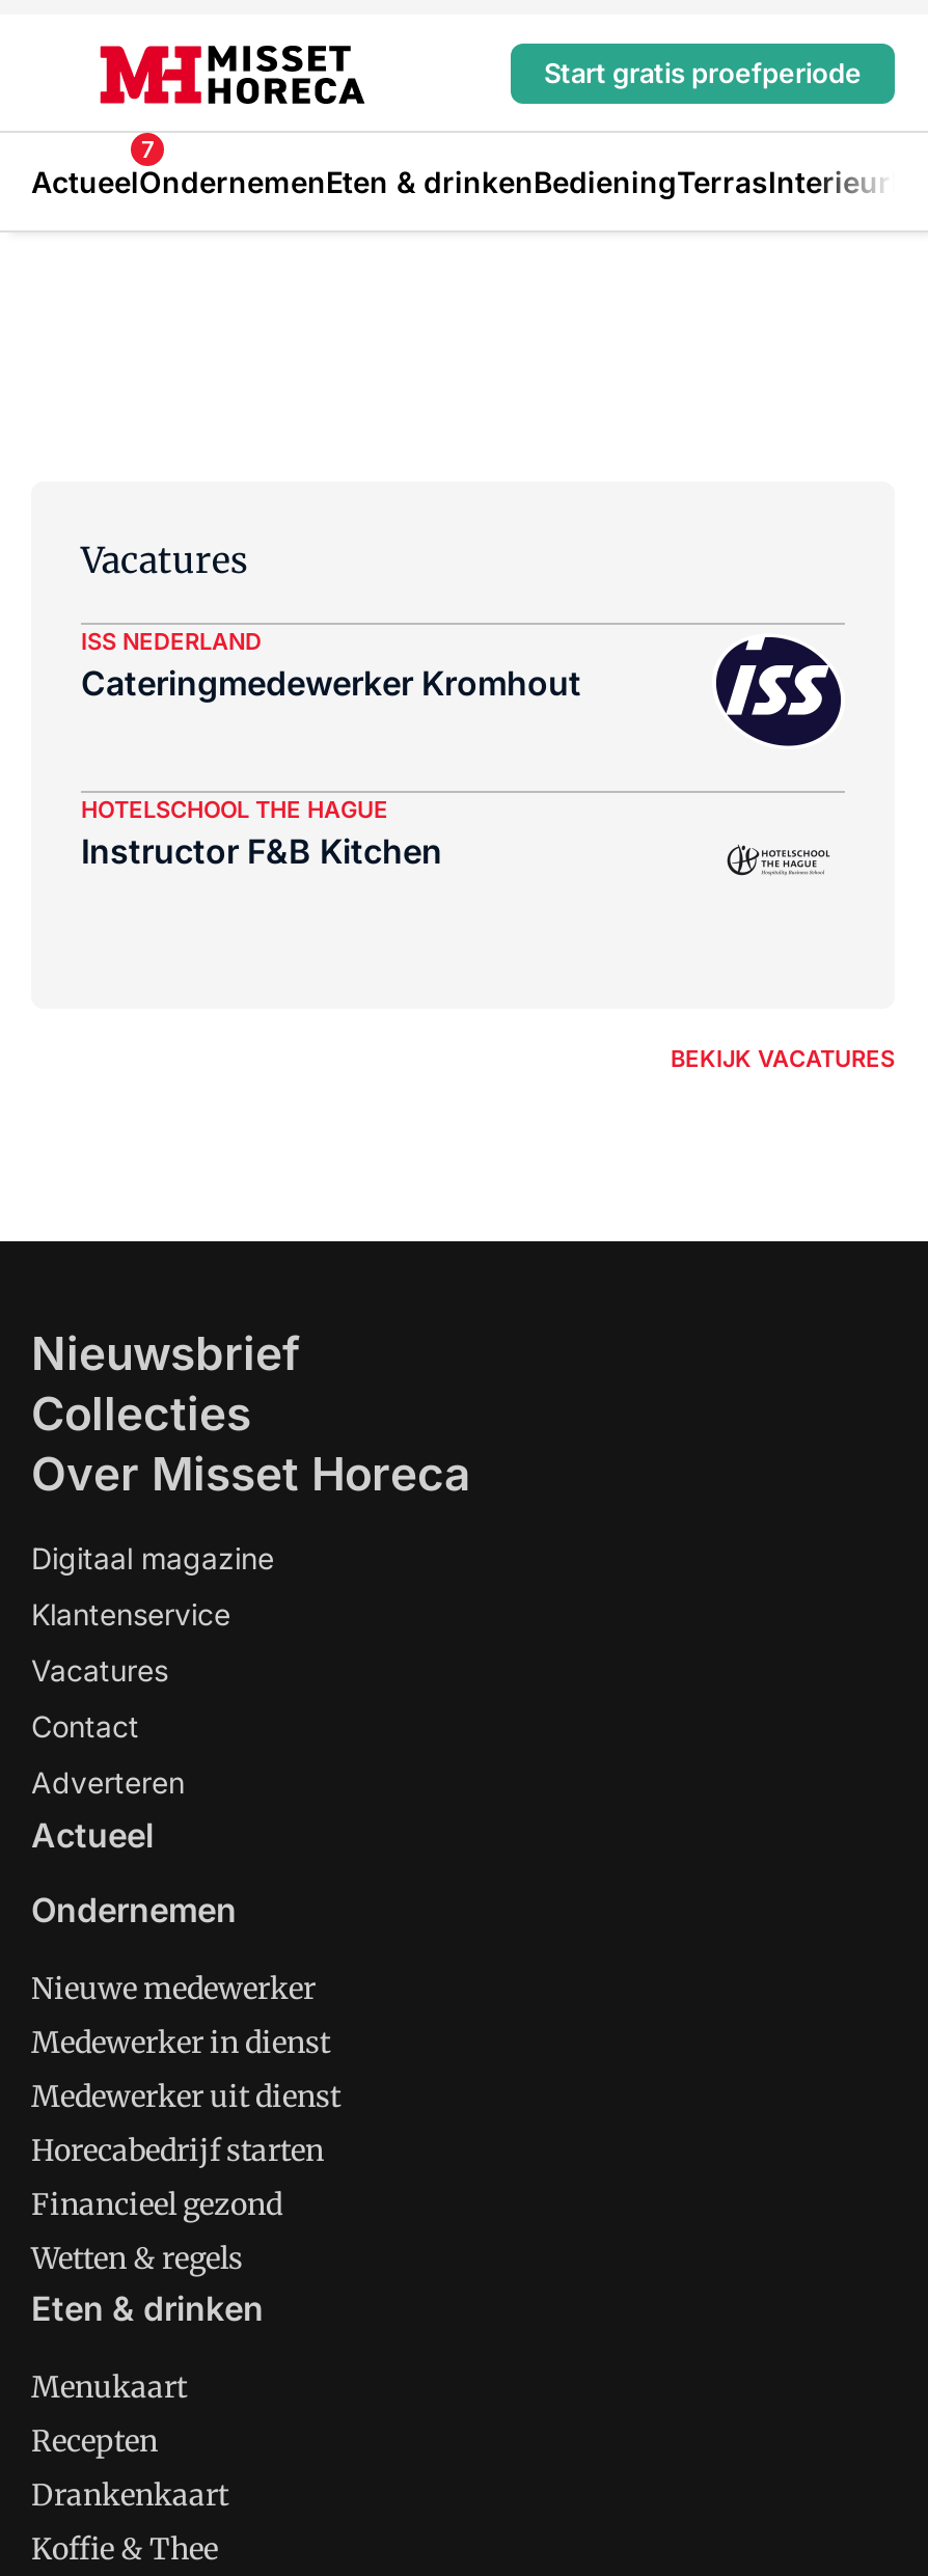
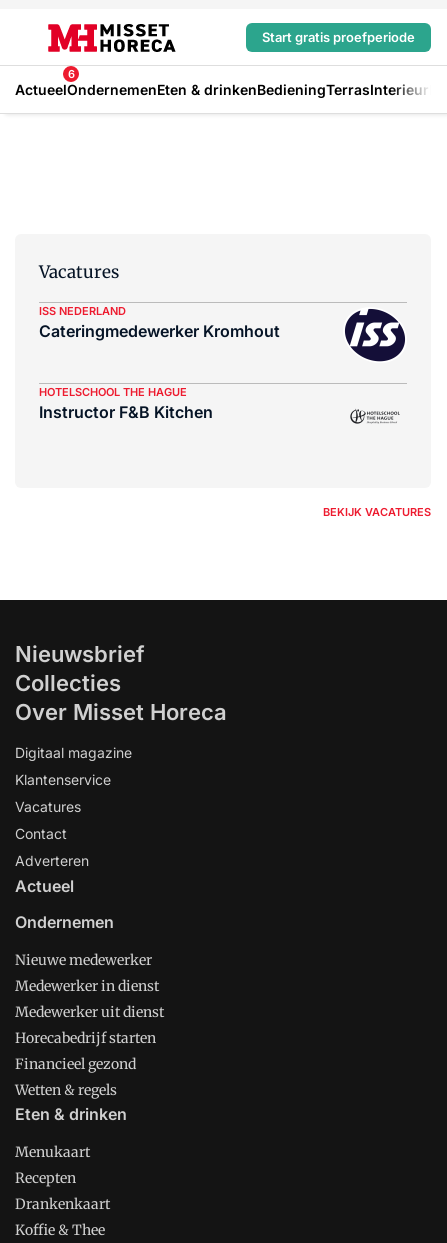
[141,135,154,164] 7 -> [67,67,74,81] 6

